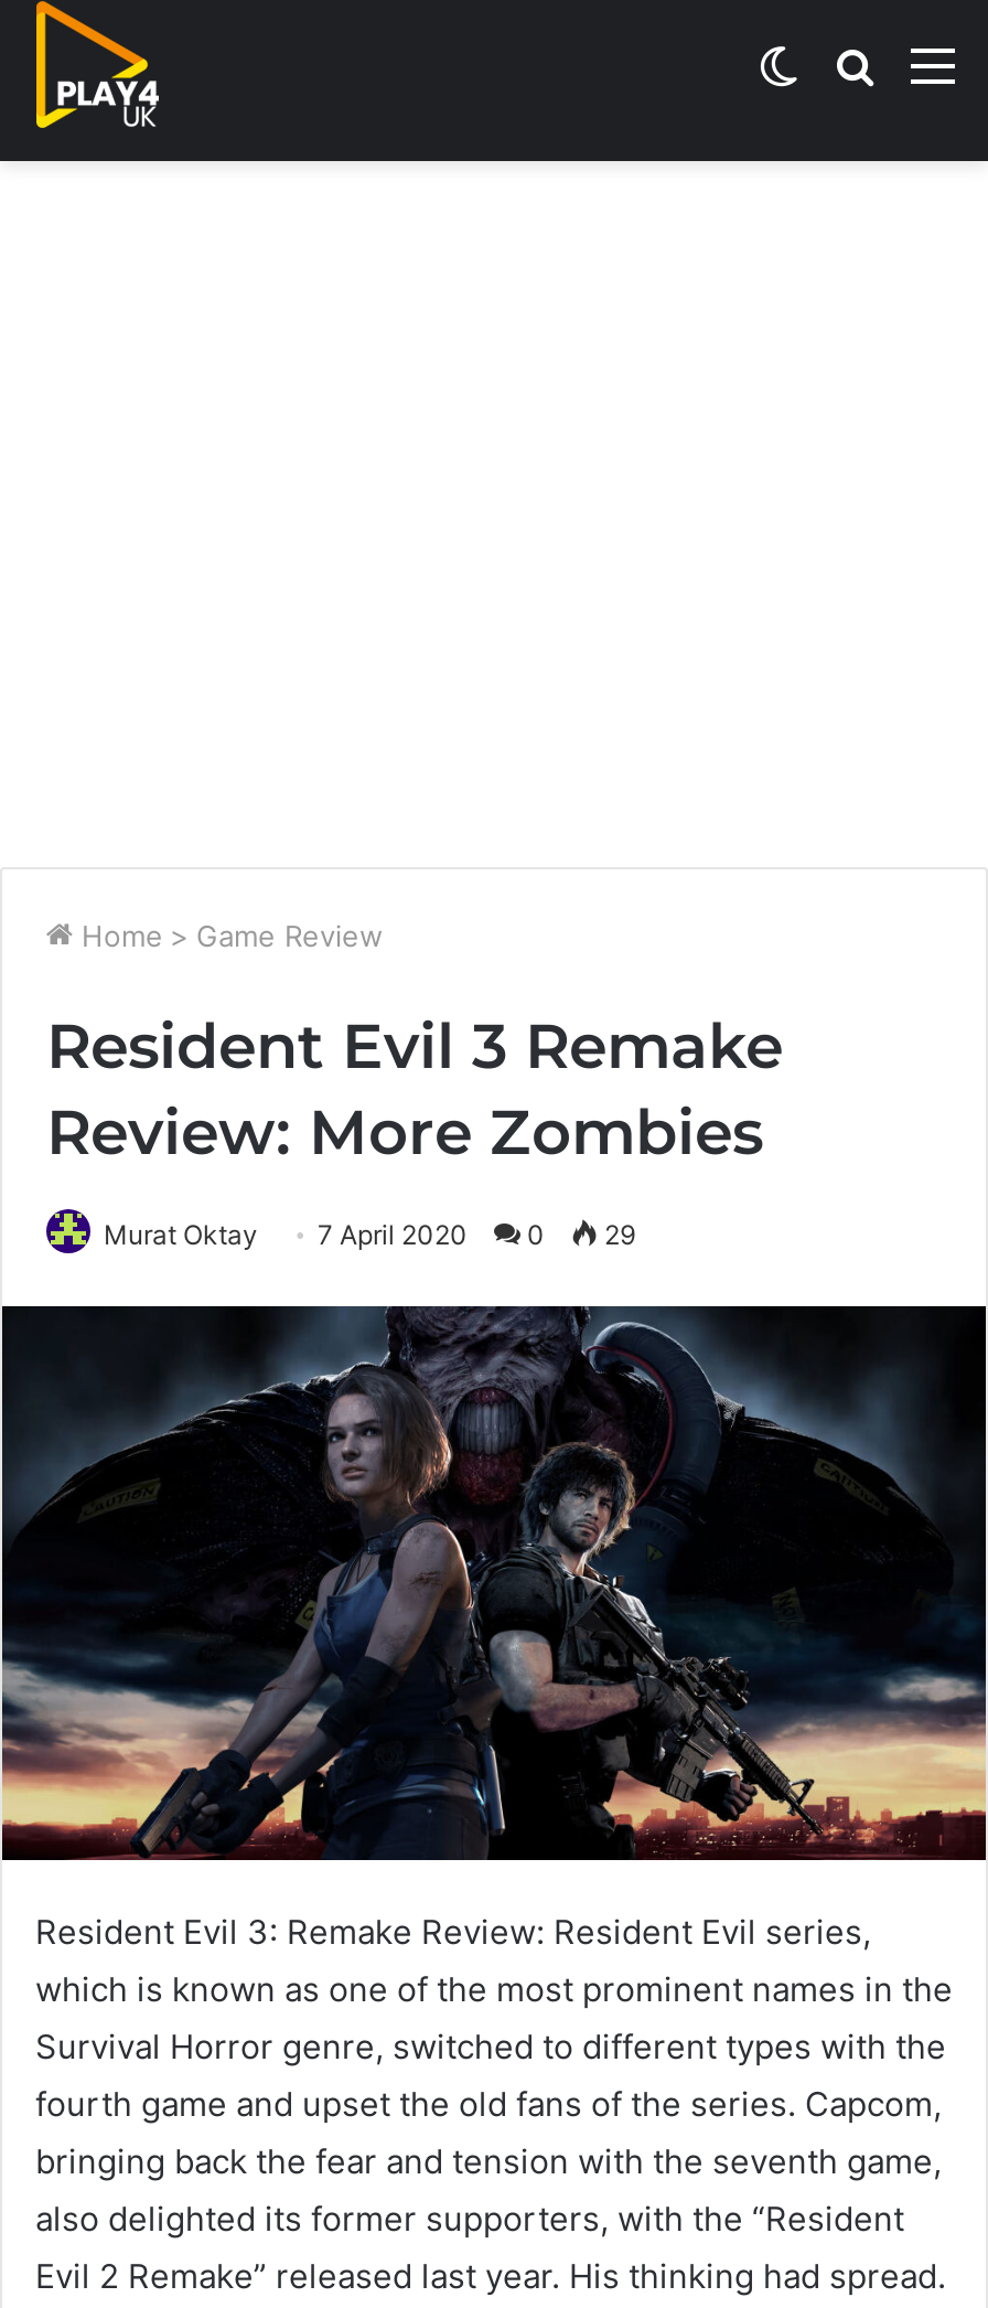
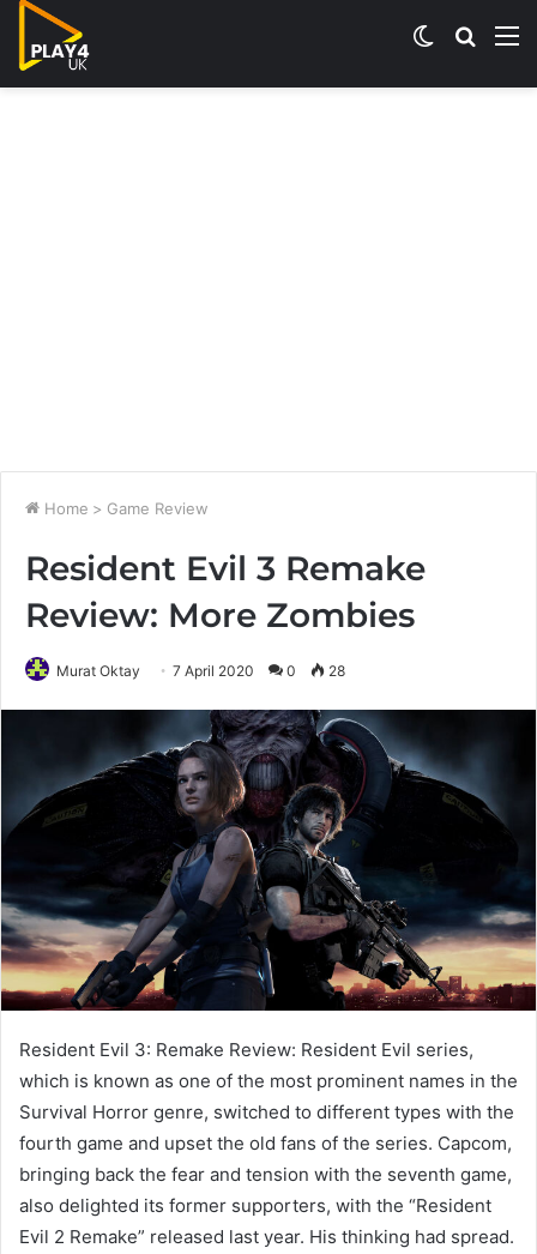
[104,1218,635,1251] Murat Oktay 7 April 2020 0 29 -> [56,662,345,680] Murat Oktay 7 April 2020 0 28

